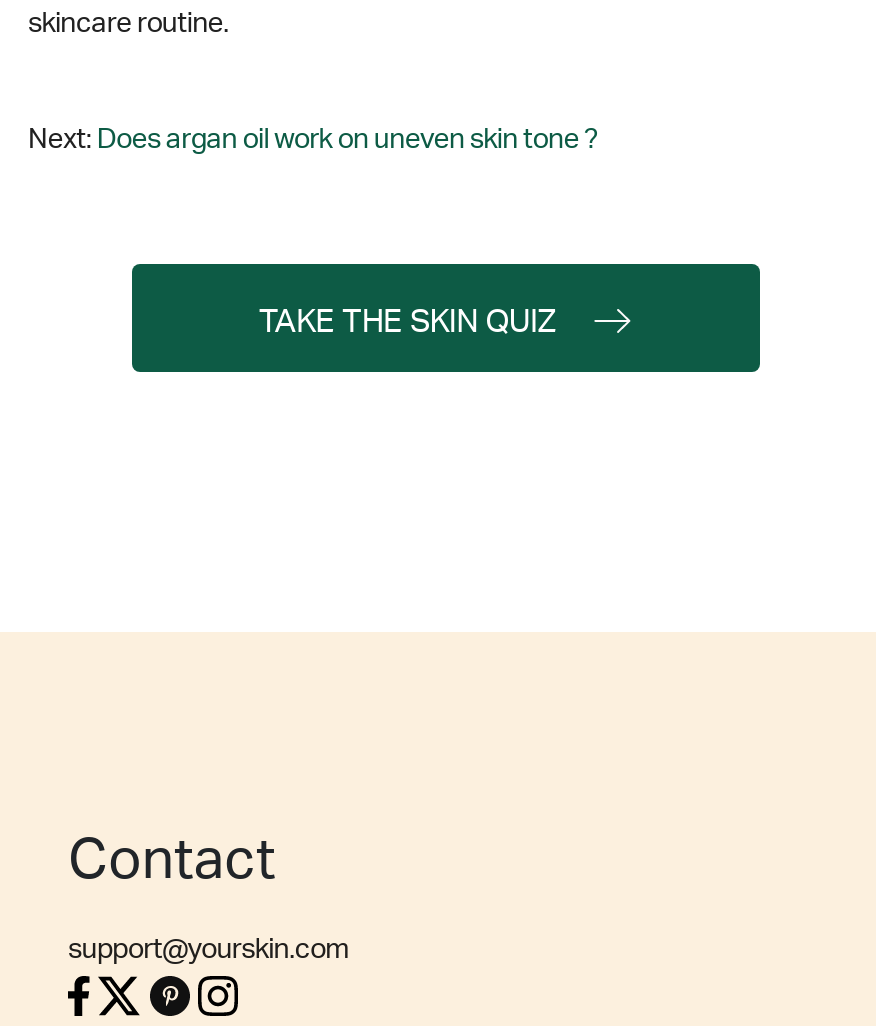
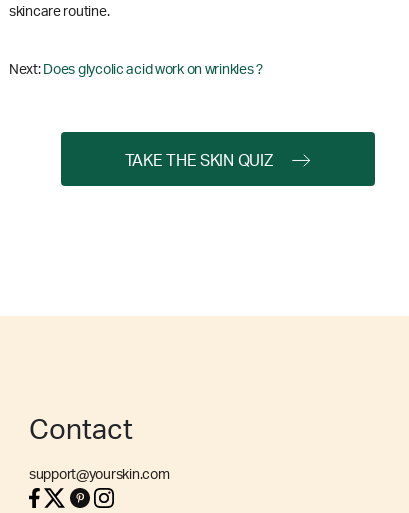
[28,125,598,153] Next: Does argan oil work on uneven skin tone ? -> [9,62,263,76] Next: Does glycolic acid work on wrinkles ?

